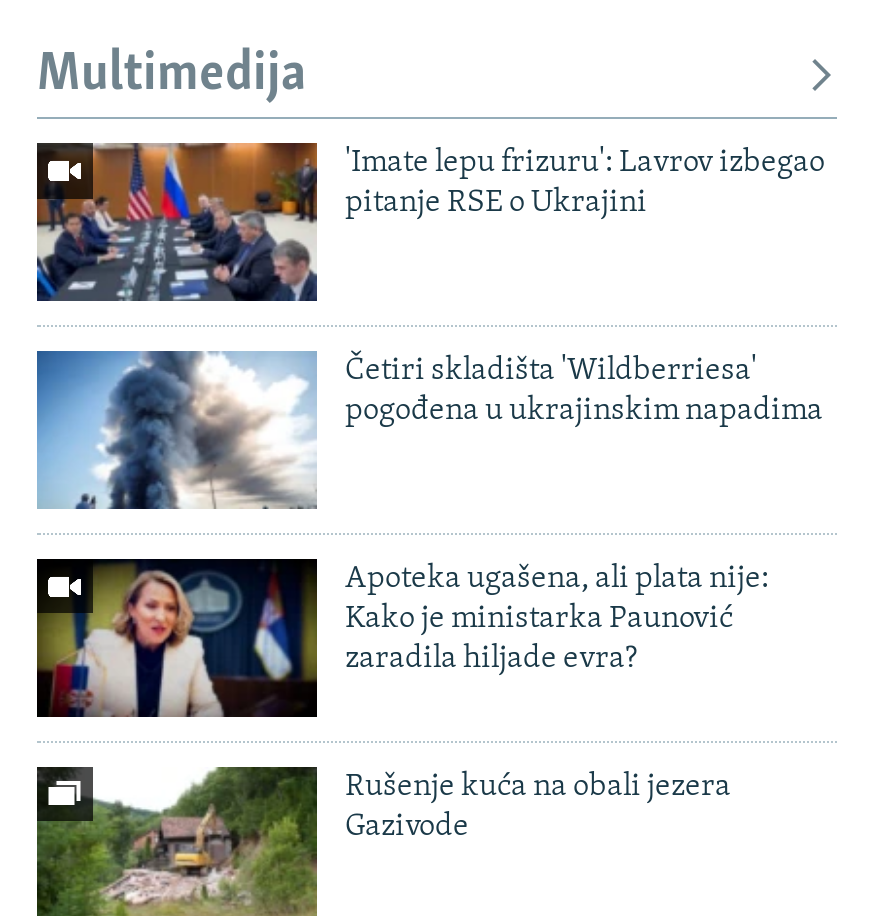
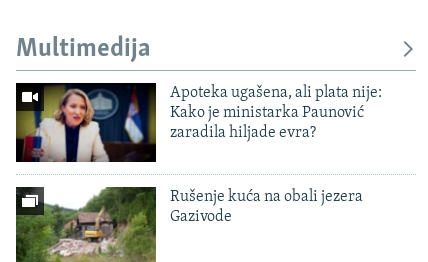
[35,141,825,303] [image] | 'Imate lepu frizuru': Lavrov izbegao | pitanje RSE o Ukrajini -> none
[35,349,823,511] [image] | Četiri skladišta 'Wildberriesa' | pogođena u ukrajinskim napadima -> none

